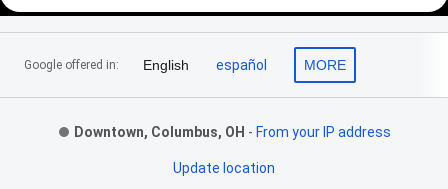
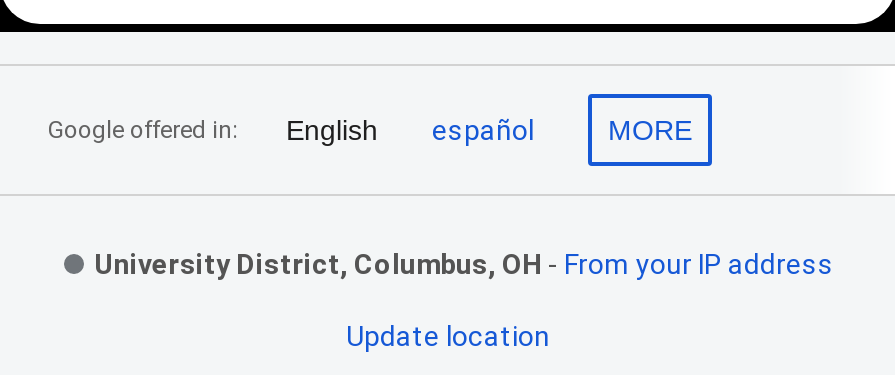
[73,124,390,140] Downtown, Columbus, OH - From your IP address -> [94,248,834,280] University District, Columbus, OH - From your IP address

